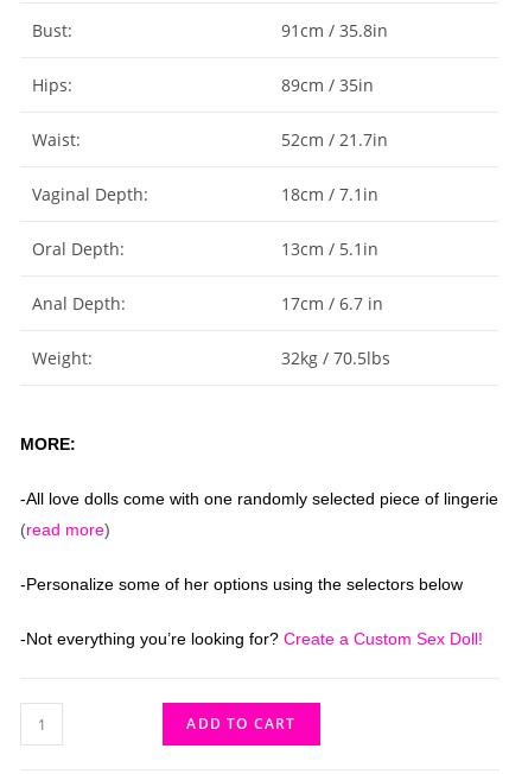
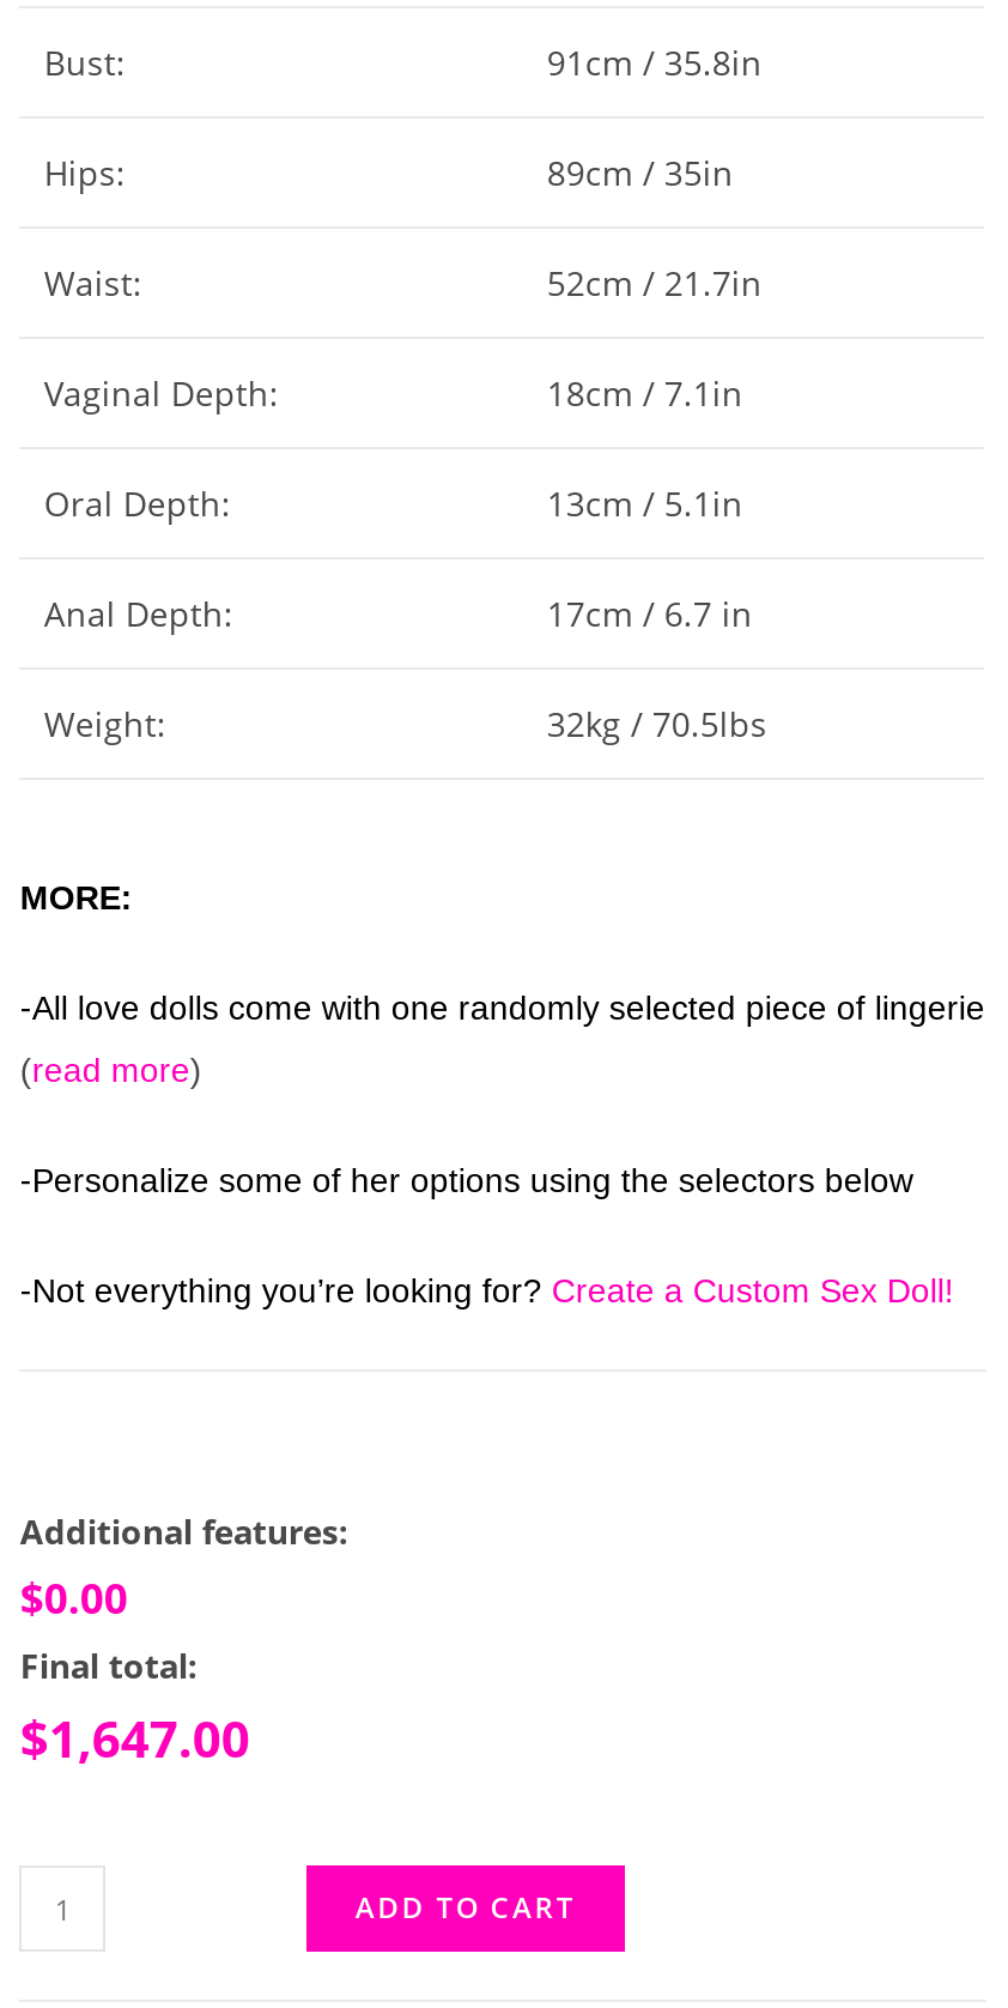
none -> [20,1509,348,1773] Additional features: | $0.00 | Final total: | $1,647.00

